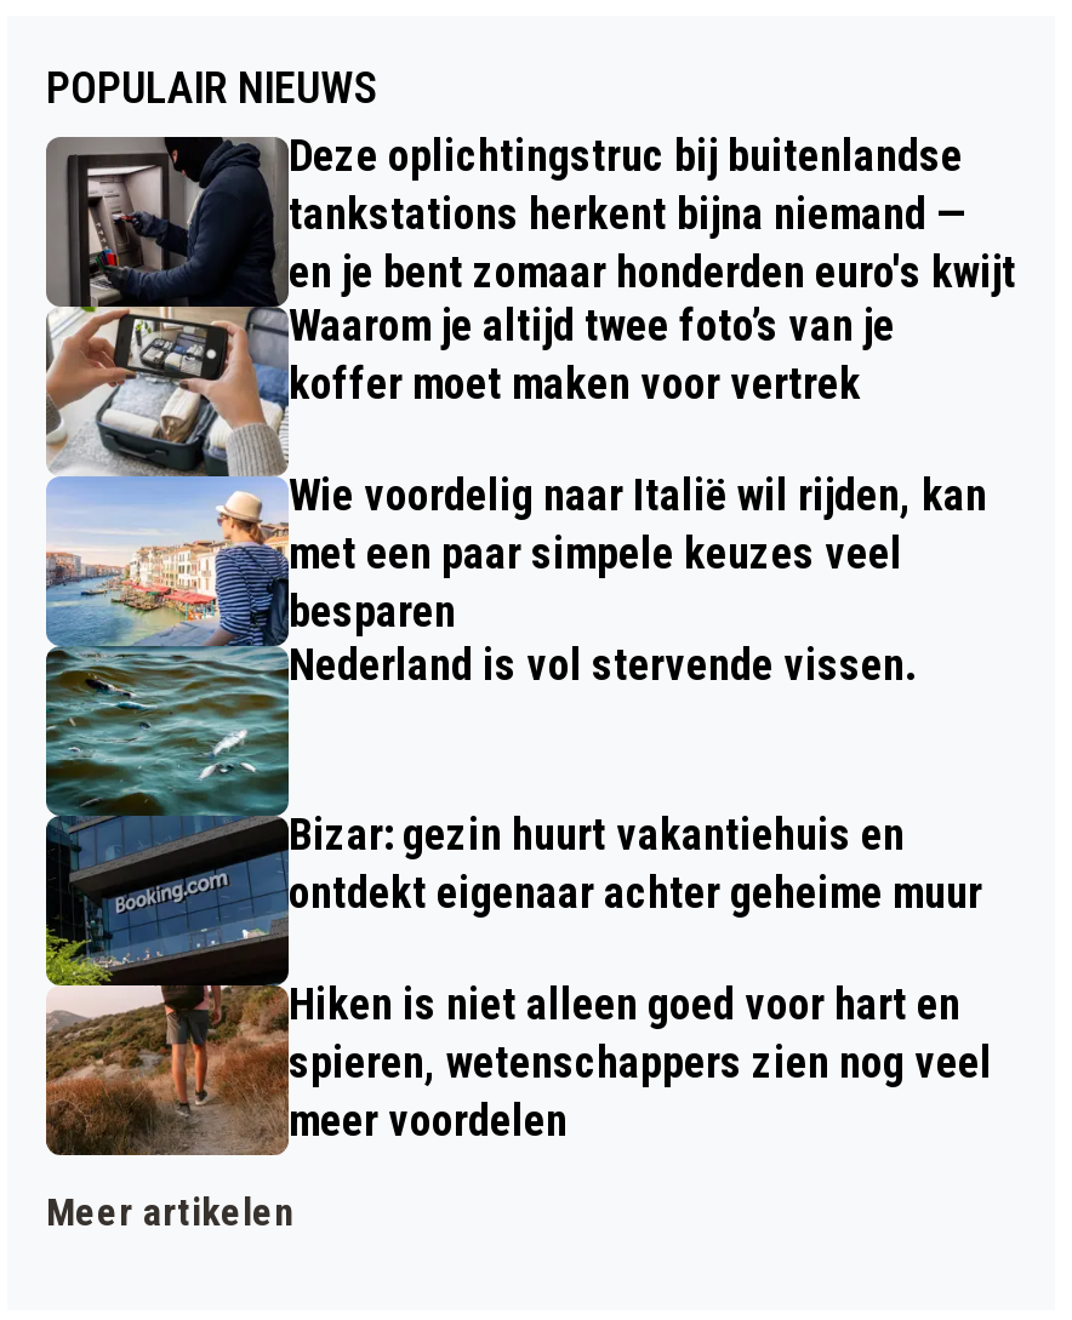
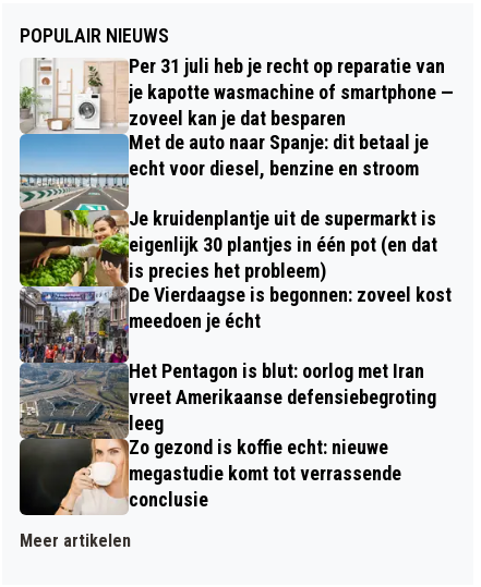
[44,130,1016,1158] [image] | Deze oplichtingstruc bij buitenlandse | tankstations herkent bijna niemand — | en je bent zomaar honderden euro's kwijt | Waarom je altijd twee foto’s van je | koffer moet maken voor vertrek | Wie voordelig naar Italië wil rijden, kan | met een paar simpele keuzes veel | besparen | Nederland is vol stervende vissen. | Bizar: gezin huurt vakantiehuis en | ontdekt eigenaar achter geheime muur | Hiken is niet alleen goed voor hart en | spieren, wetenschappers zien nog veel | meer voordelen -> [19,54,454,515] [image] | Per 31 juli heb je recht op reparatie van | je kapotte wasmachine of smartphone — | zoveel kan je dat besparen | Met de auto naar Spanje: dit betaal je | echt voor diesel, benzine en stroom | Je kruidenplantje uit de supermarkt is | eigenlijk 30 plantjes in één pot (en dat | is precies het probleem) | De Vierdaagse is begonnen: zoveel kost | meedoen je écht | Het Pentagon is blut: oorlog met Iran | vreet Amerikaanse defensiebegroting | leeg | Zo gezond is koffie echt: nieuwe | megastudie komt tot verrassende | conclusie

